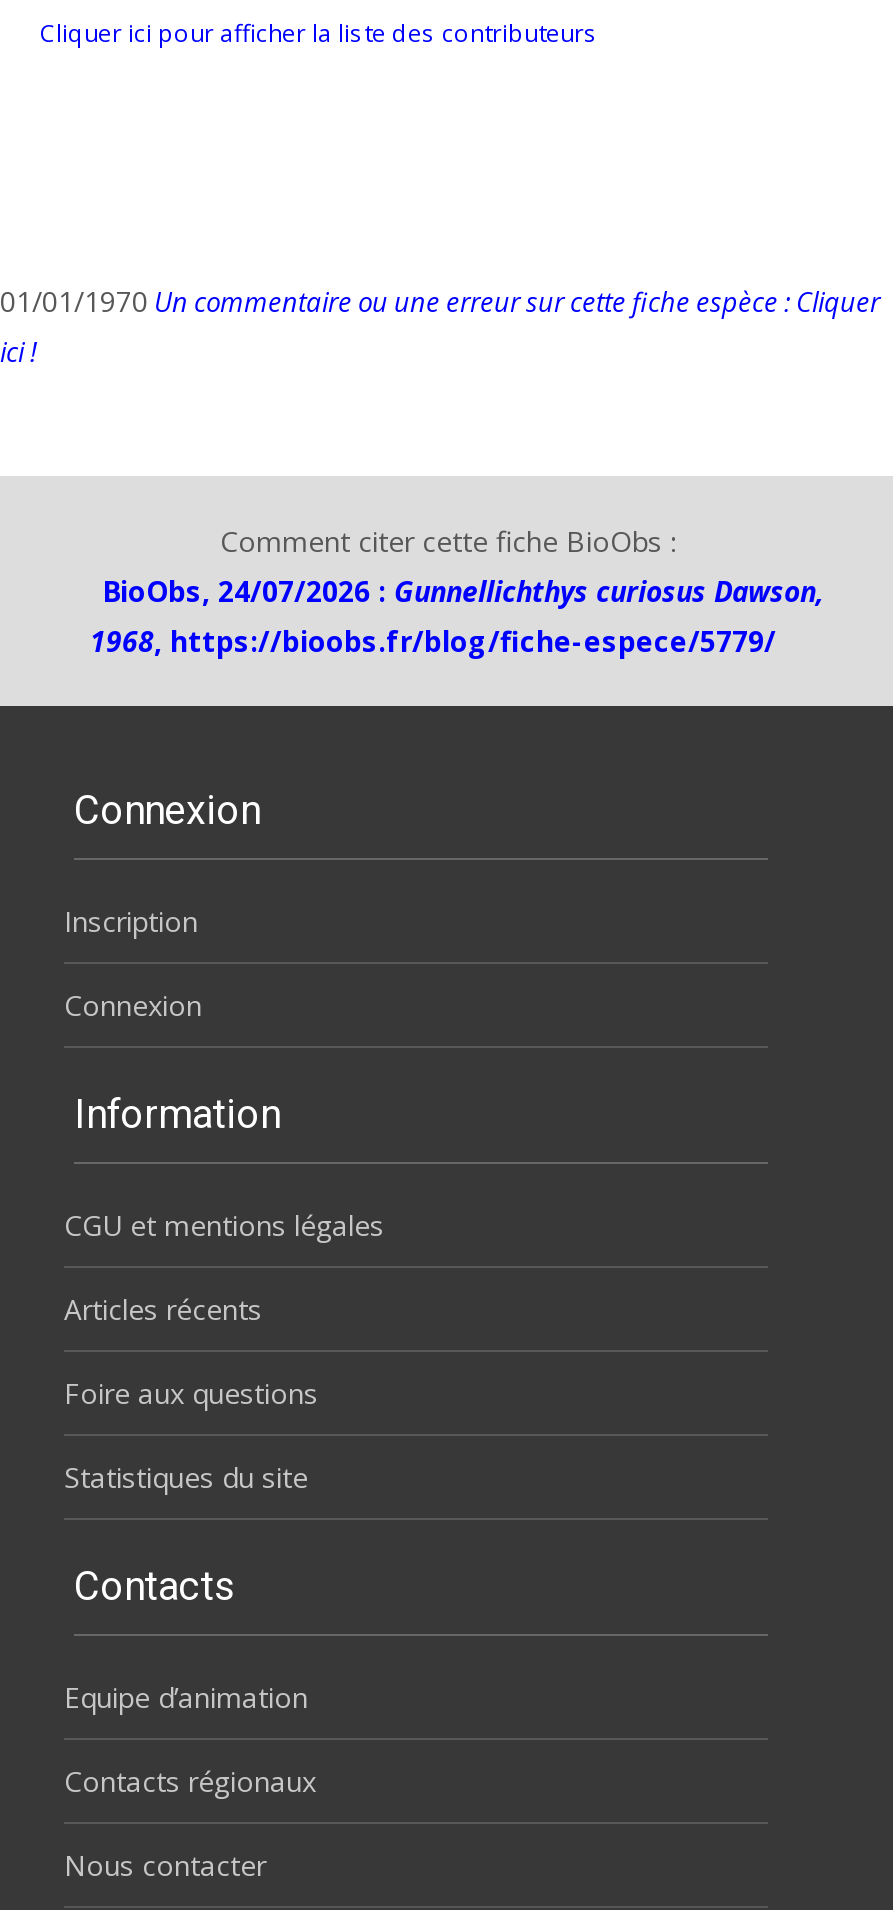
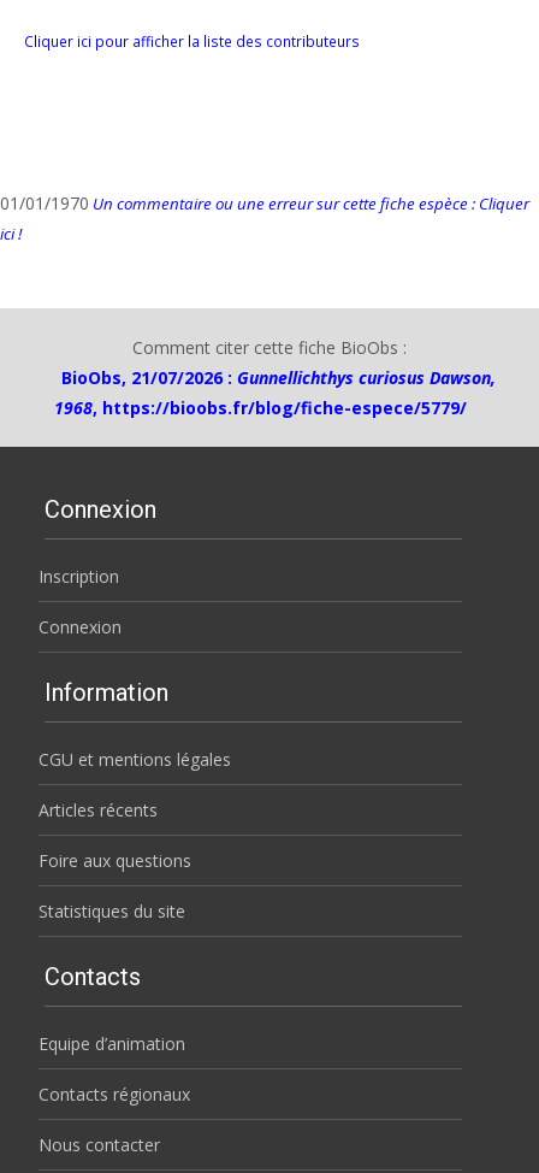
[102,571,824,609] BioObs, 24/07/2026 : Gunnellichthys curiosus Dawson, -> [61,366,496,389] BioObs, 21/07/2026 : Gunnellichthys curiosus Dawson,

